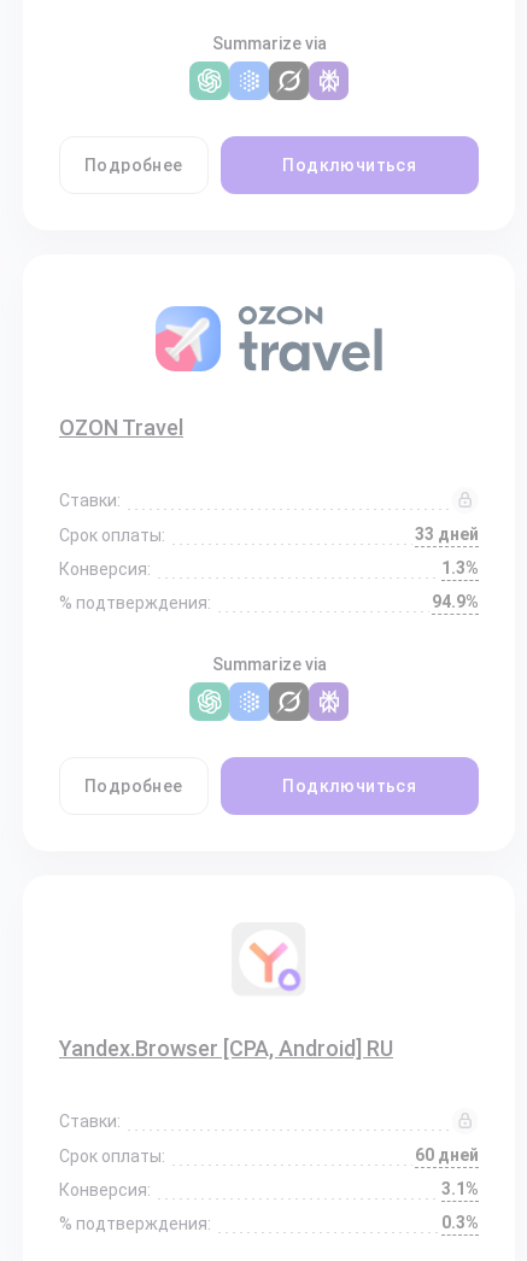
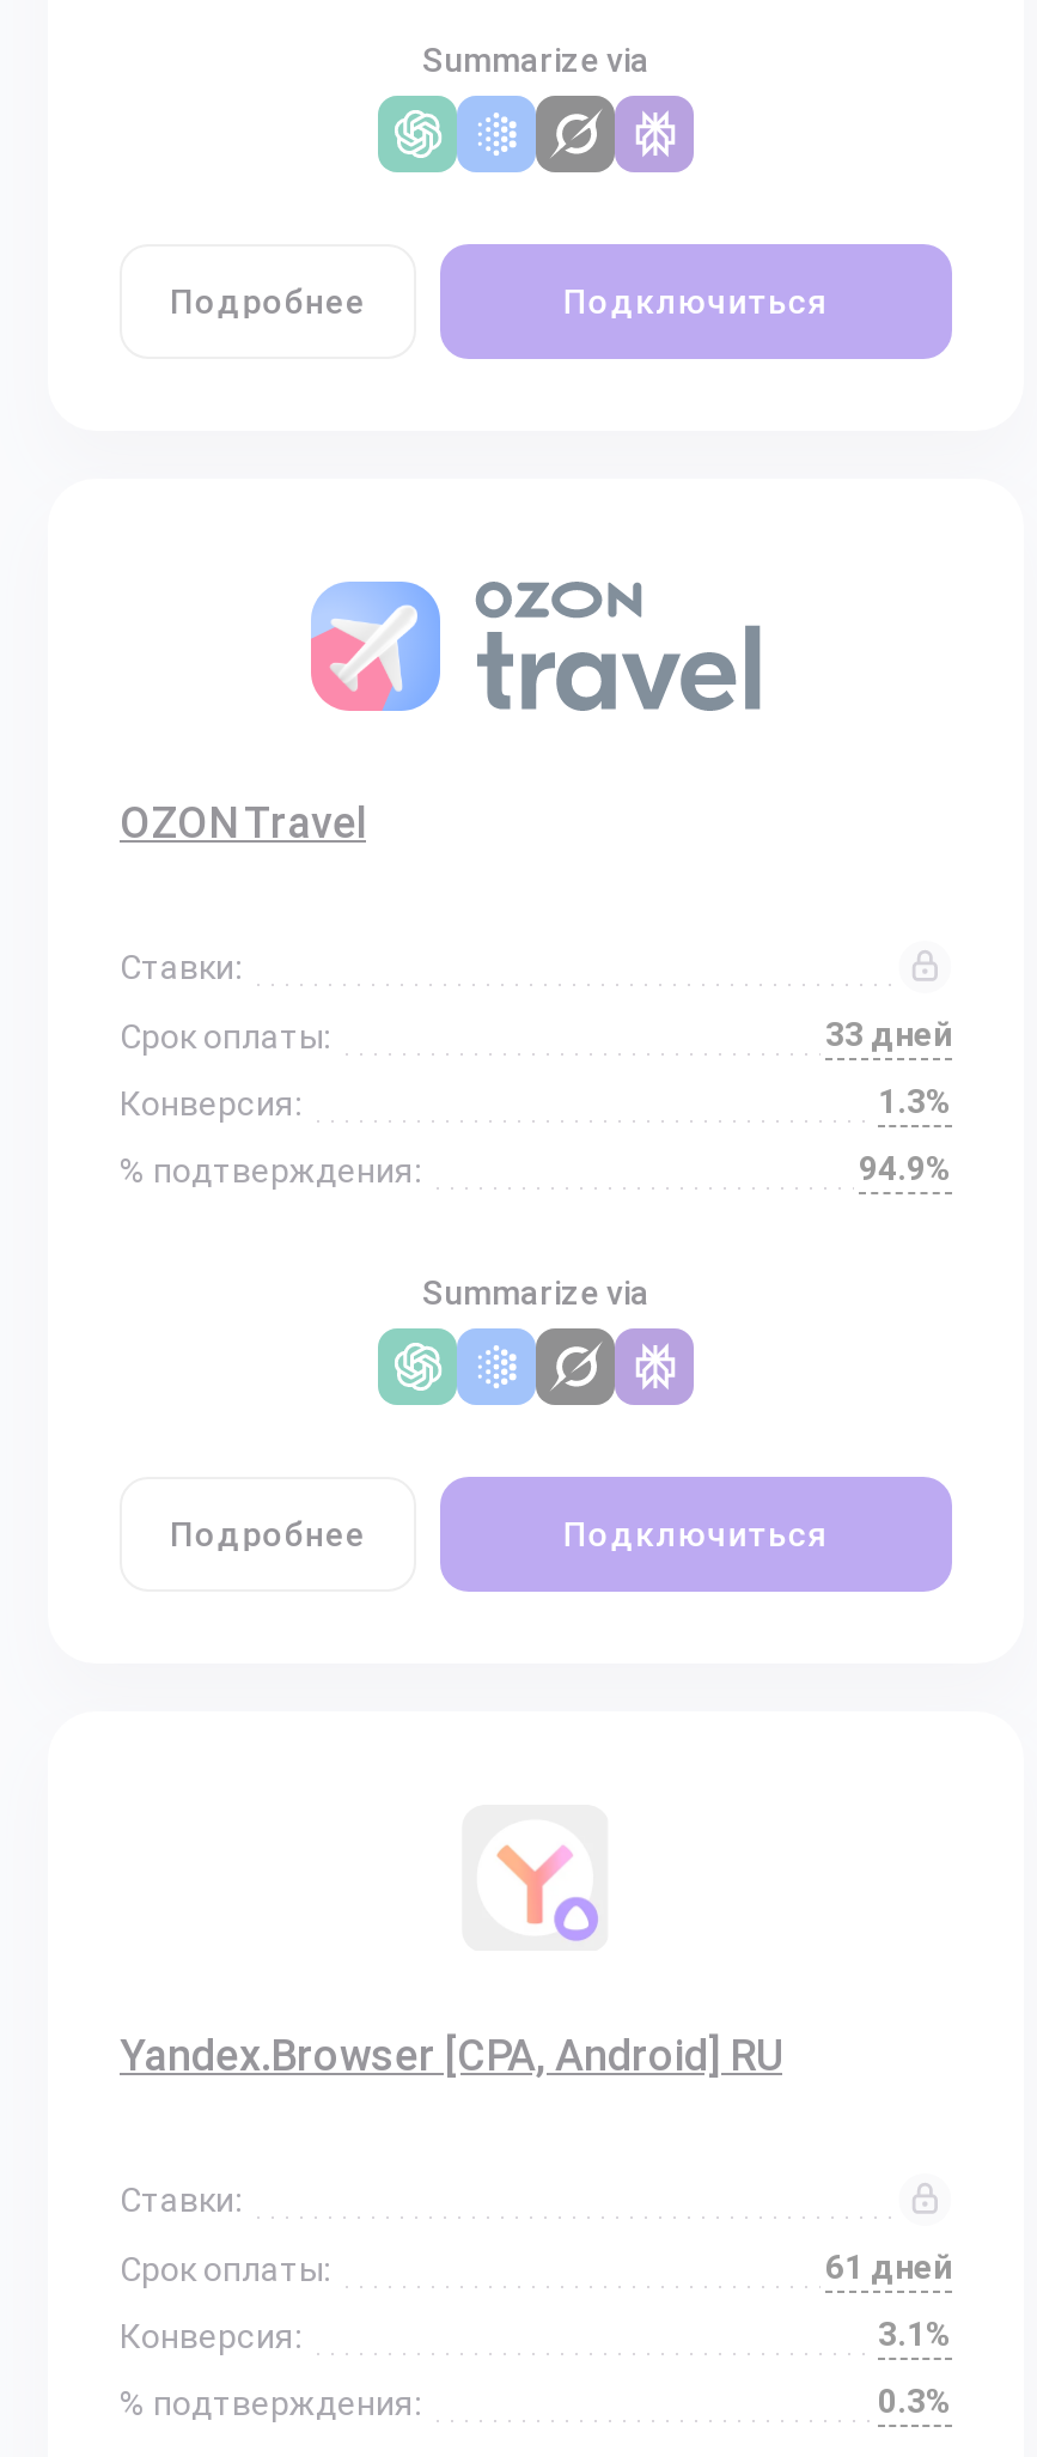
[415,1145,479,1165] 60 дней -> [825,2248,952,2286] 61 дней

